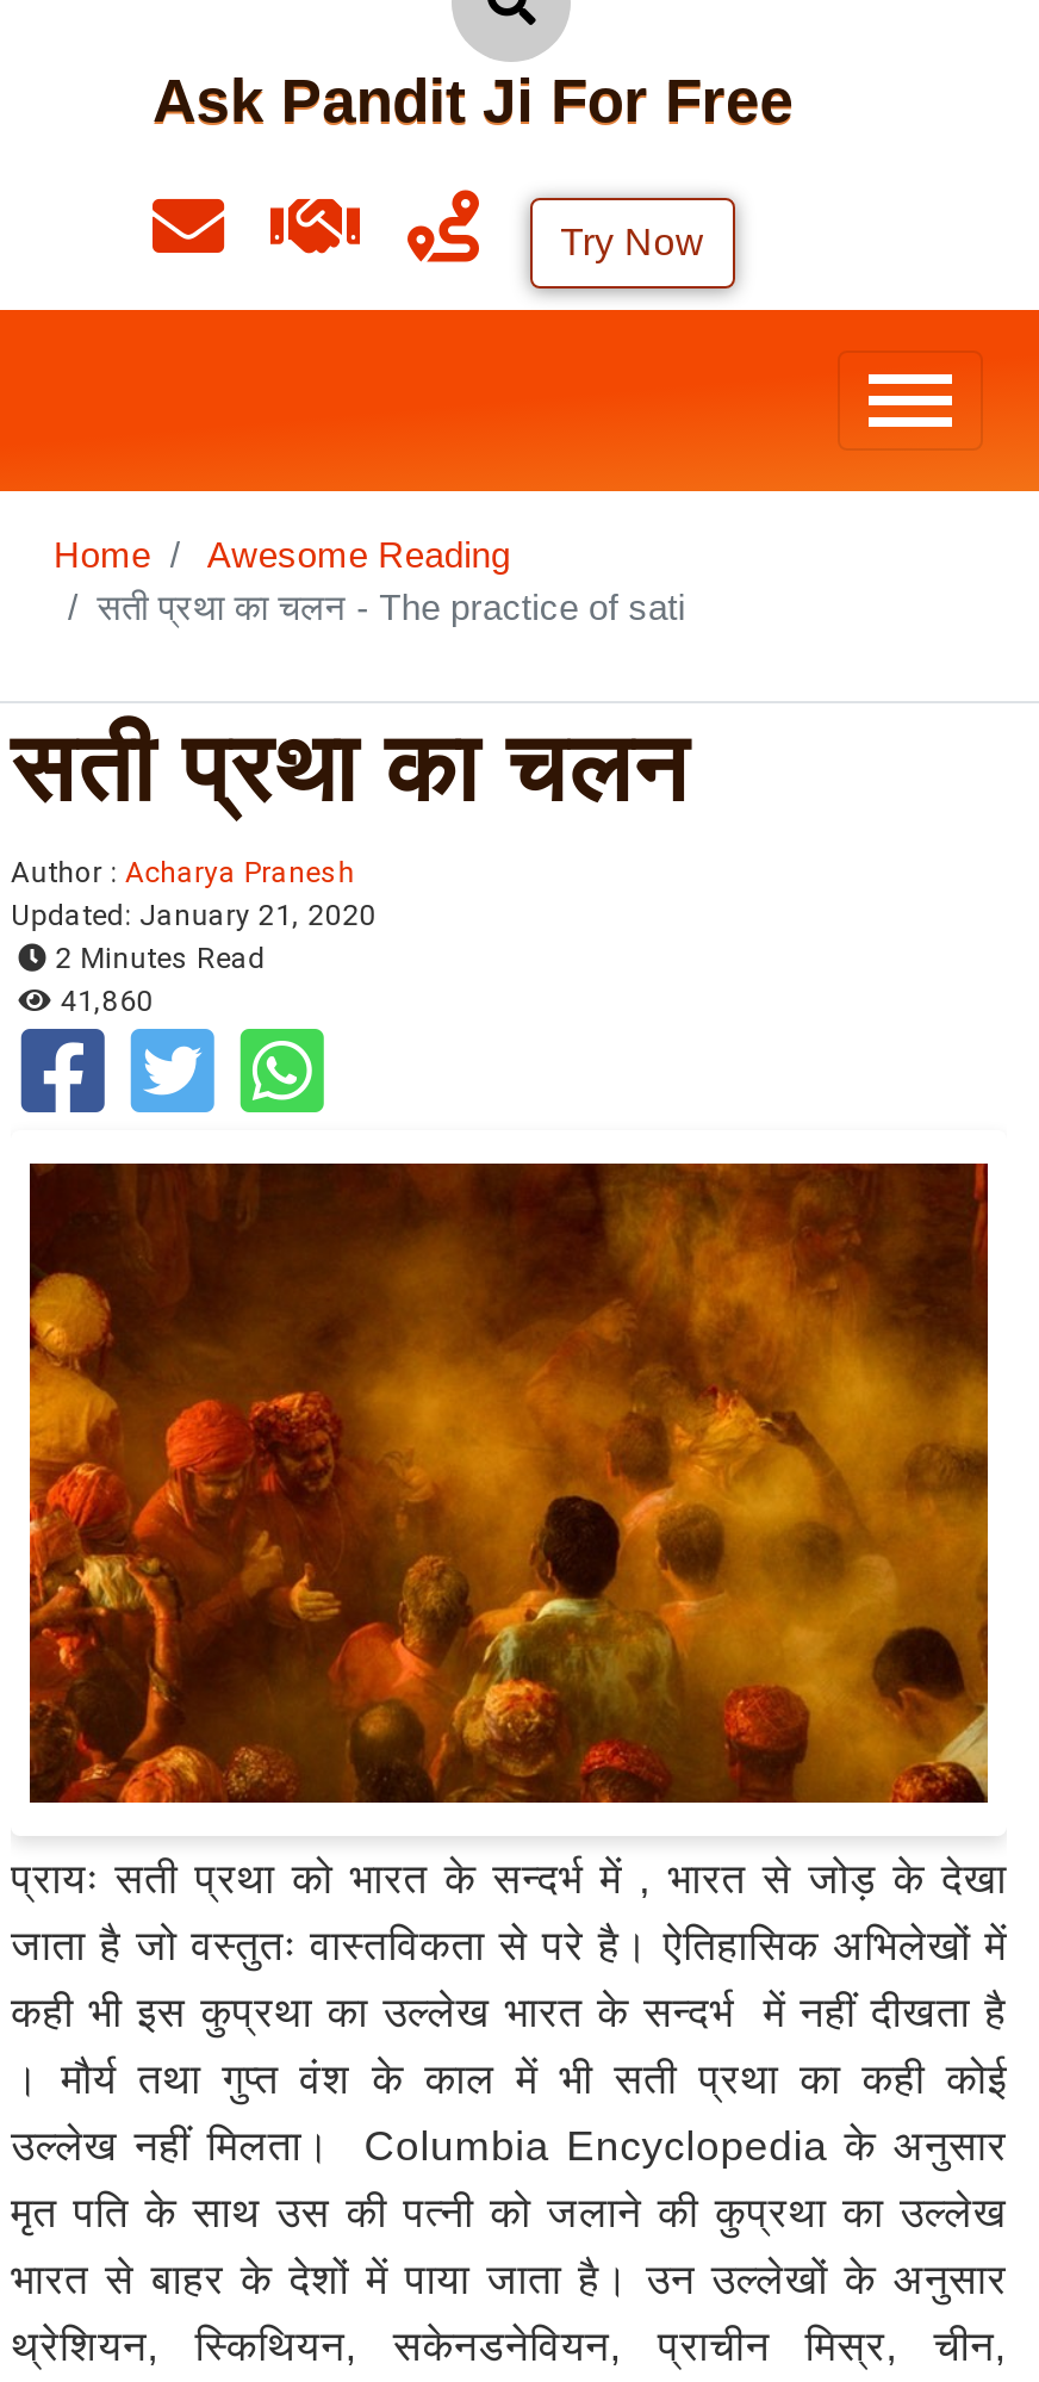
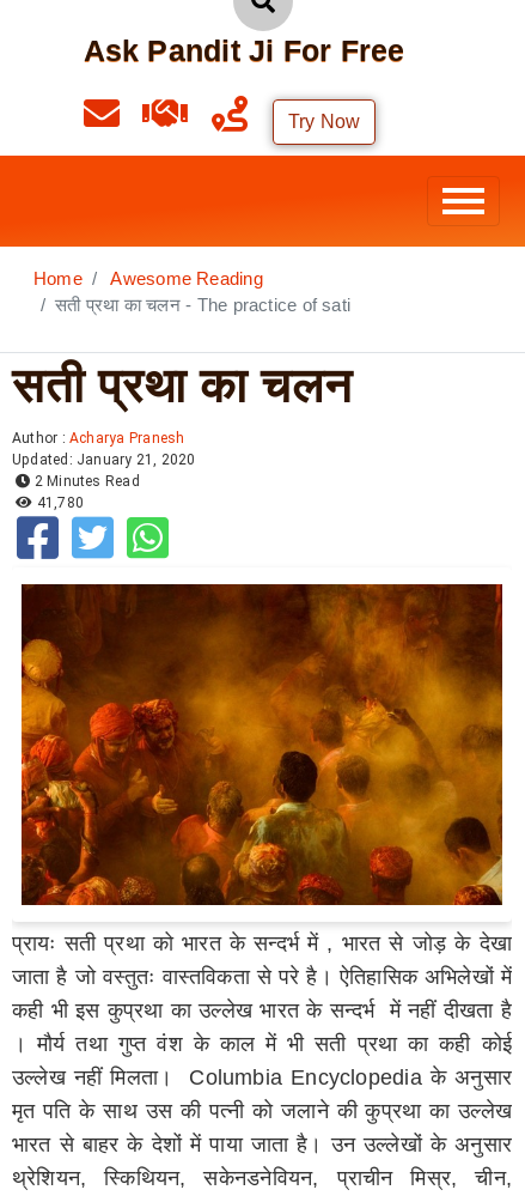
[52,986,154,1019] 41,860 -> [33,495,84,512] 41,780

